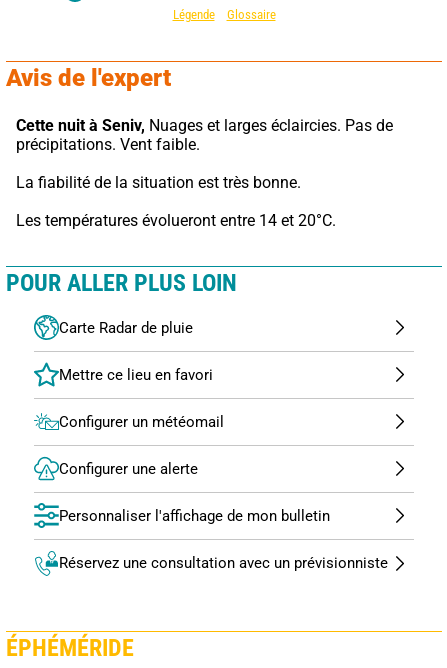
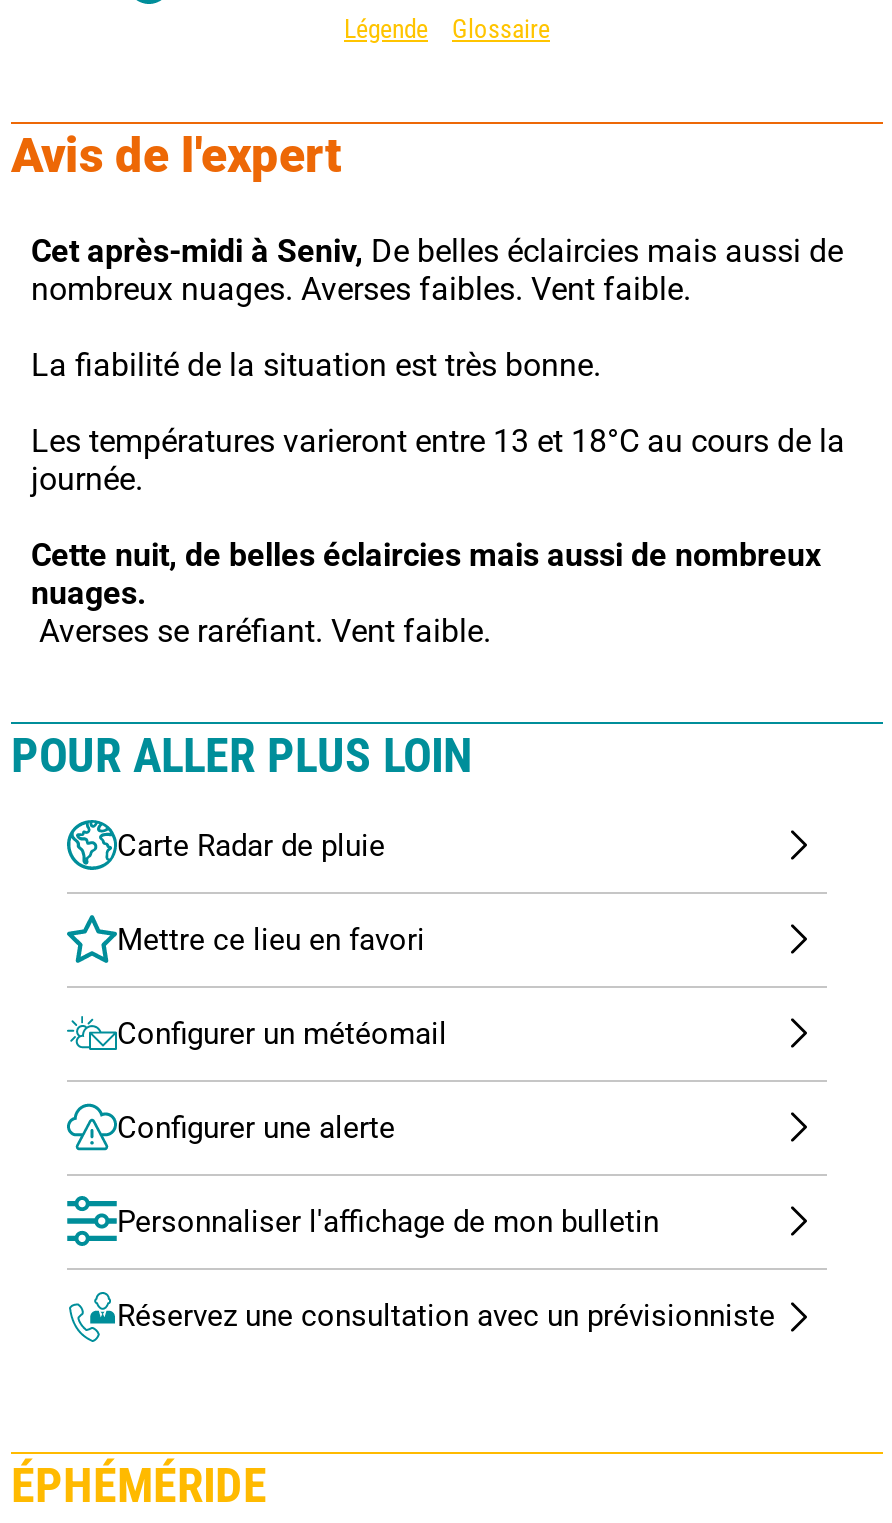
[16,116,393,154] Cette nuit à Seniv, Nuages et larges éclaircies. Pas de | précipitations. Vent faible. -> [31,232,843,308] Cet après-midi à Seniv, De belles éclaircies mais aussi de | nombreux nuages. Averses faibles. Vent faible.
[16,211,336,230] Les températures évolueront entre 14 et 20°C. -> [31,422,845,650] Les températures varieront entre 13 et 18°C au cours de la | journée. | Cette nuit, de belles éclaircies mais aussi de nombreux | nuages. | Averses se raréfiant. Vent faible.

